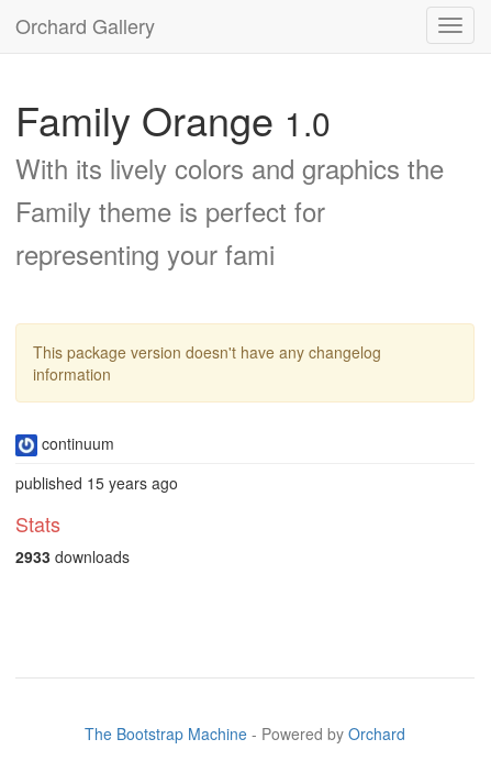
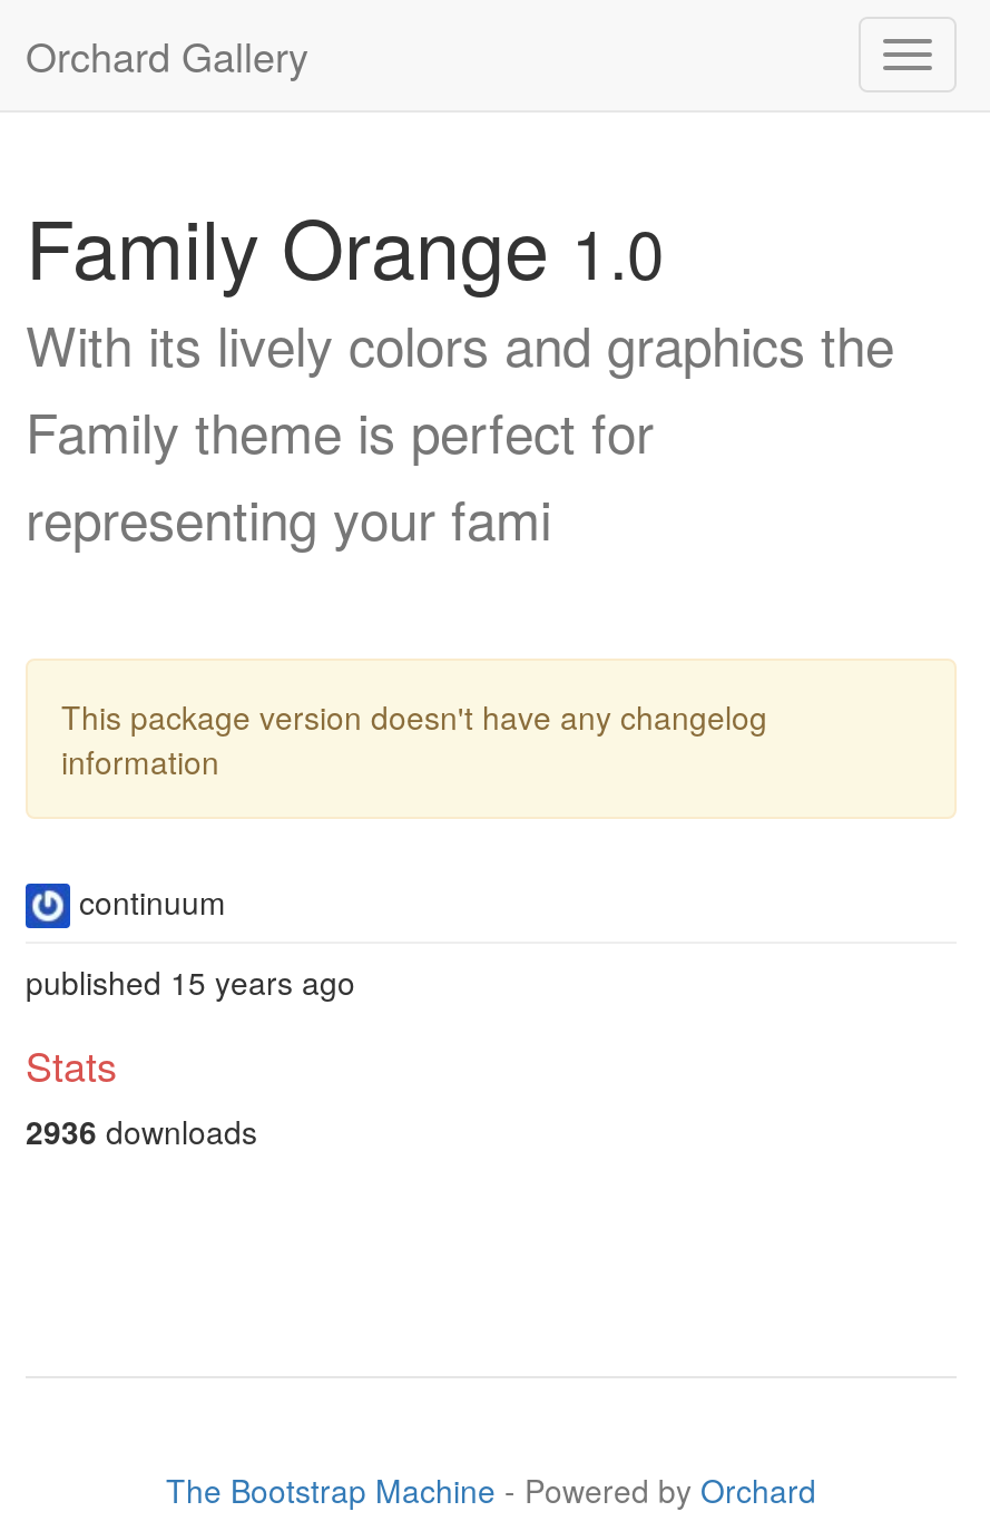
[15,545,130,567] 2933 downloads -> [26,1109,257,1153] 2936 downloads

